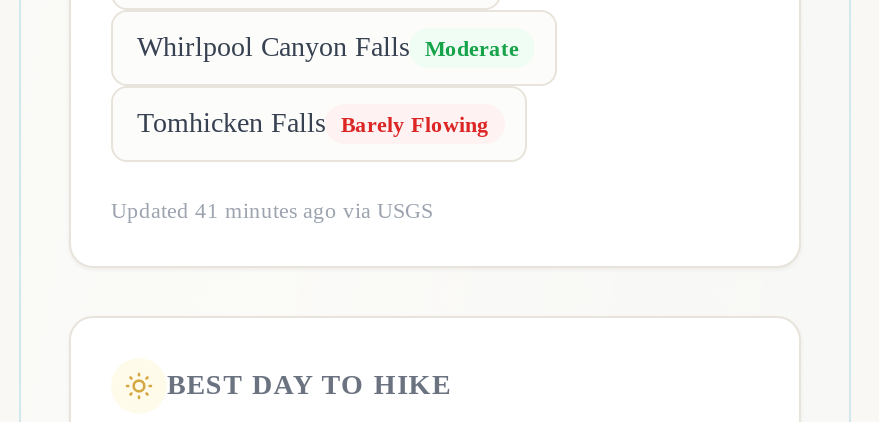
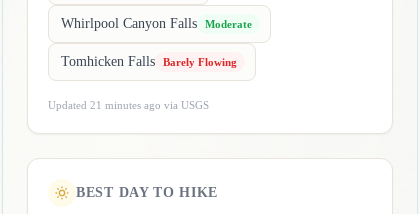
[111,198,433,222] Updated 41 minutes ago via USGS -> [48,99,209,111] Updated 21 minutes ago via USGS

